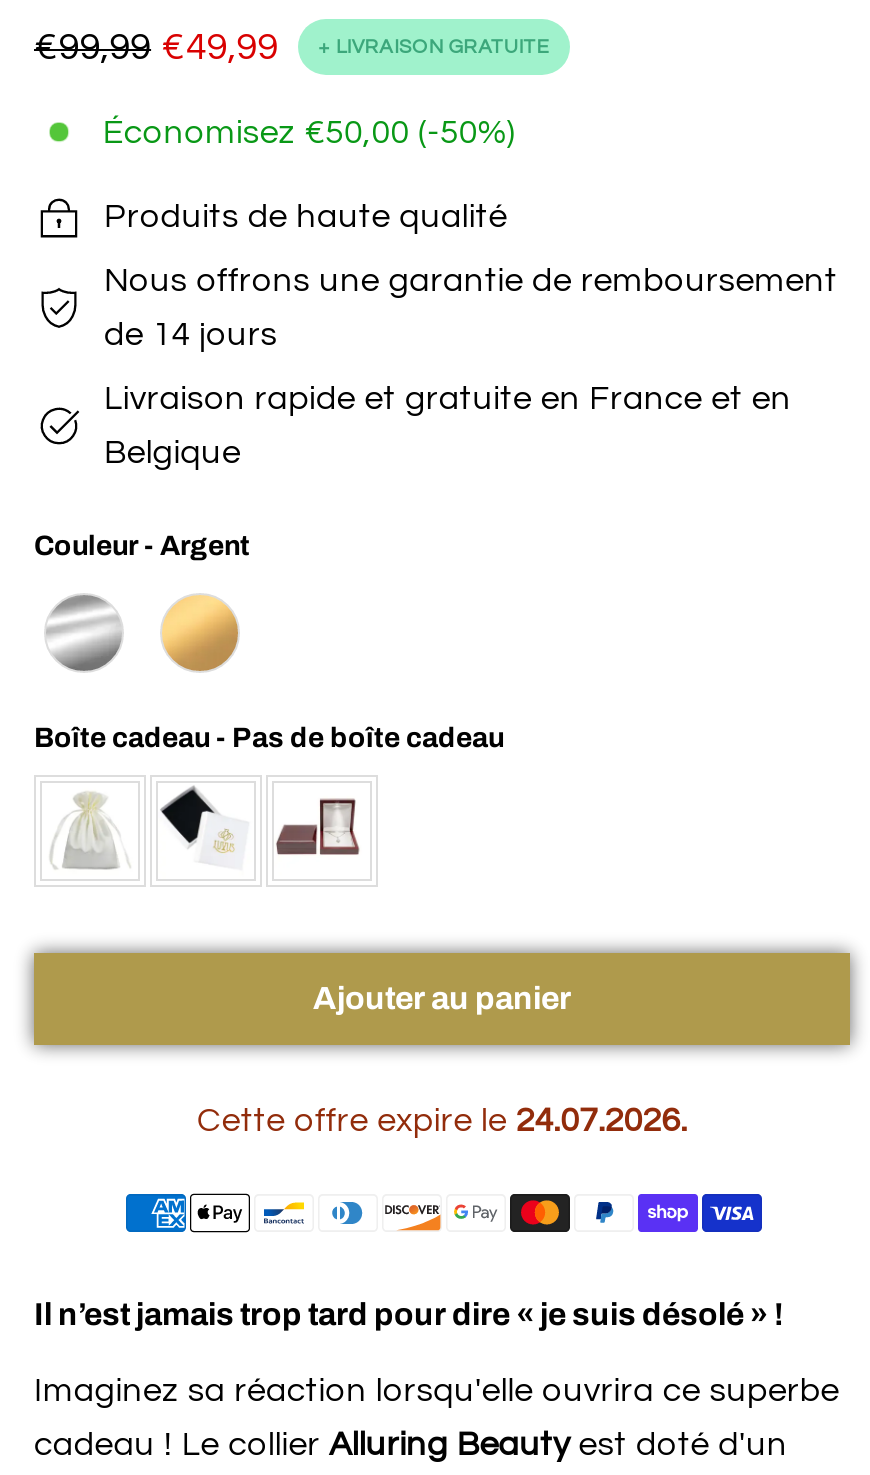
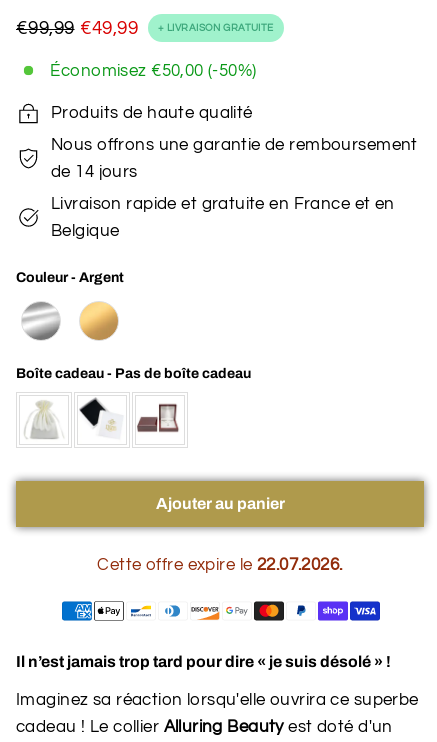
[197,1103,687,1139] Cette offre expire le 24.07.2026. -> [97,556,342,574] Cette offre expire le 22.07.2026.

